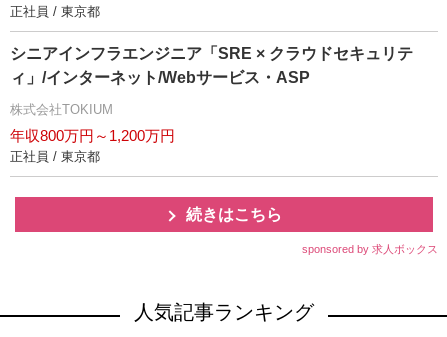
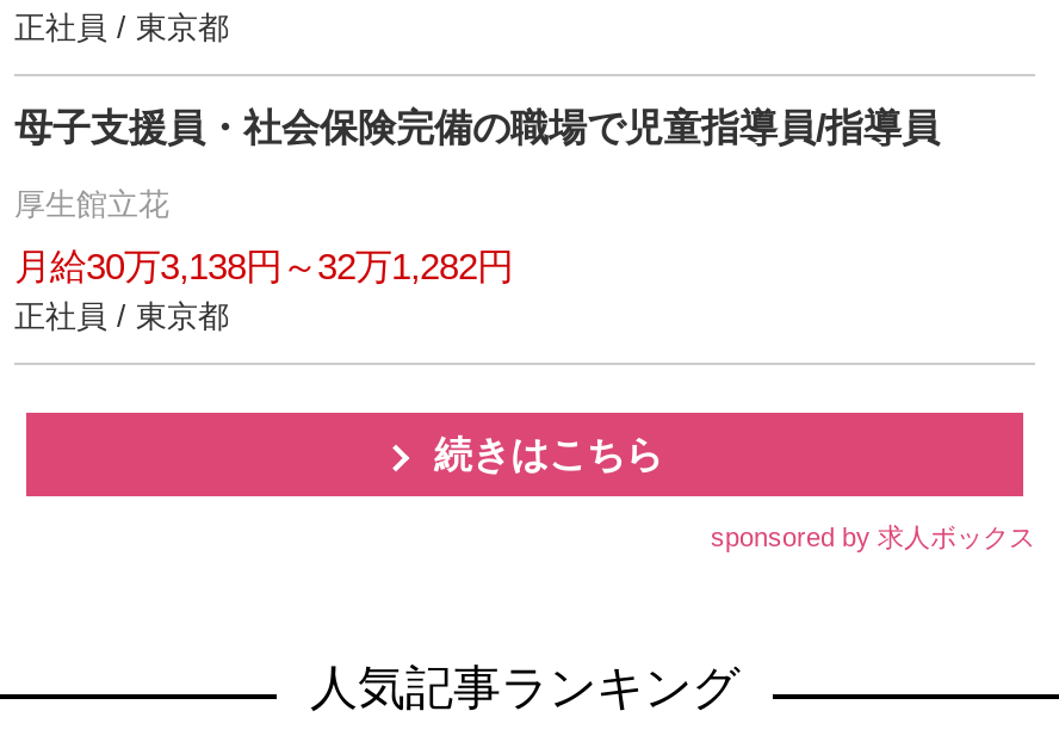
[10,45,413,86] シニアインフラエンジニア「SRE × クラウドセキュリテ | ィ」/インターネット/Webサービス・ASP -> [14,108,940,149] 母子支援員・社会保険完備の職場で児童指導員/指導員
[10,102,113,117] 株式会社TOKIUM -> [14,187,169,223] 厚生館立花
[10,127,175,144] 年収800万円～1,200万円 -> [14,246,513,287] 月給30万3,138円～32万1,282円

